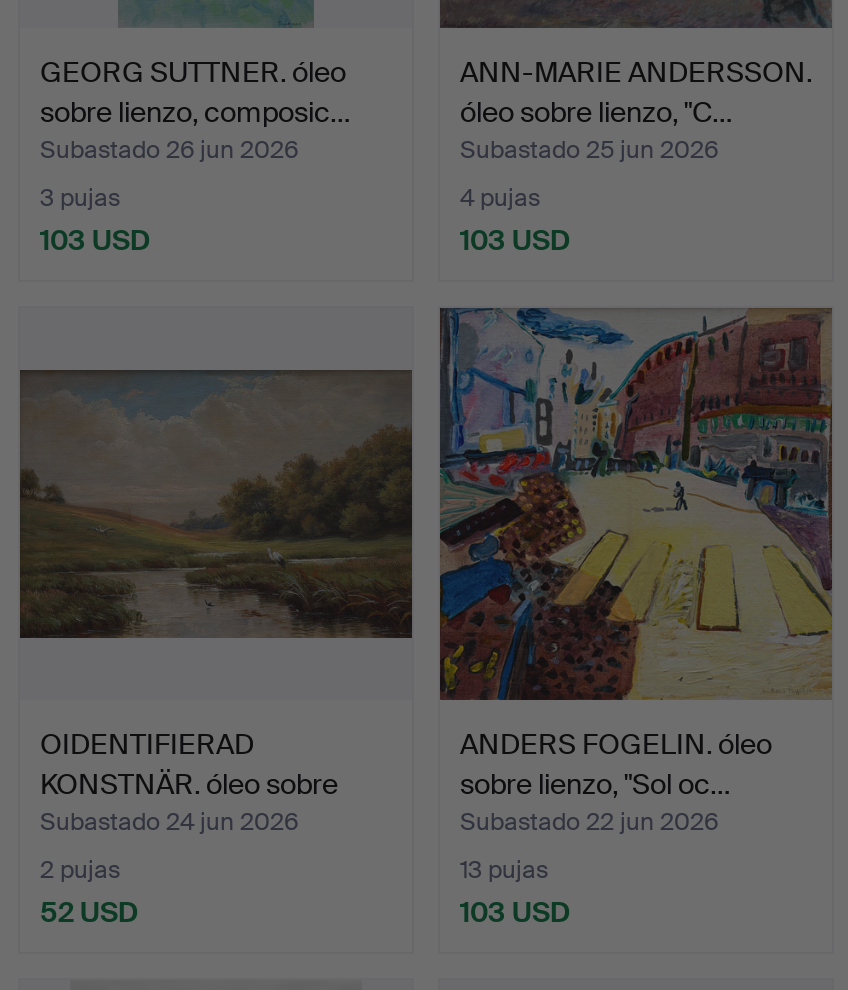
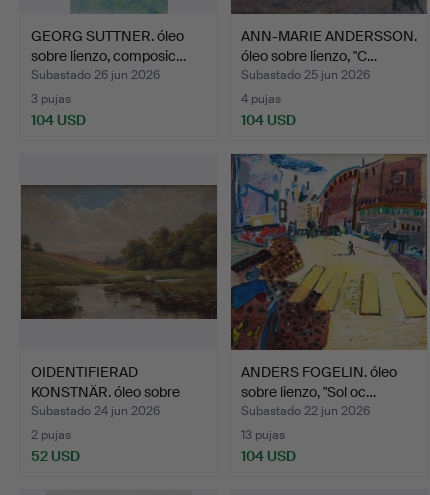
[40,222,150,258] 103 USD -> [31,111,86,129] 104 USD
[460,222,570,258] 103 USD -> [241,111,296,129] 104 USD
[460,894,570,930] 103 USD -> [241,447,296,465] 104 USD

